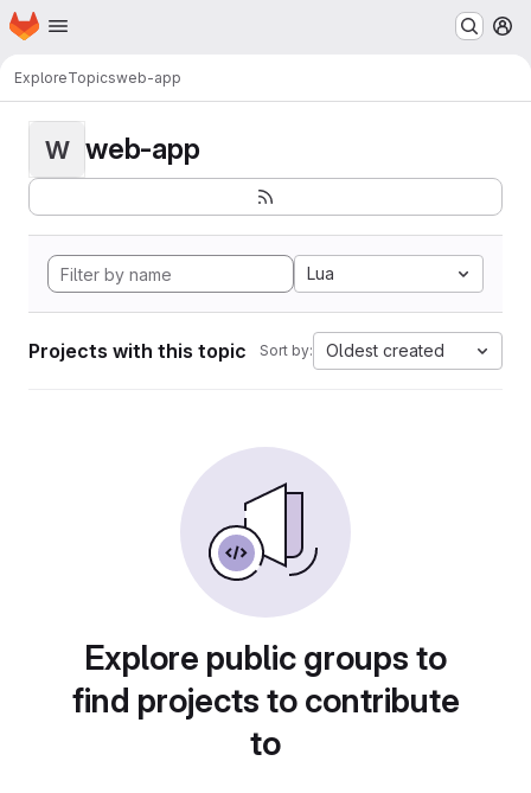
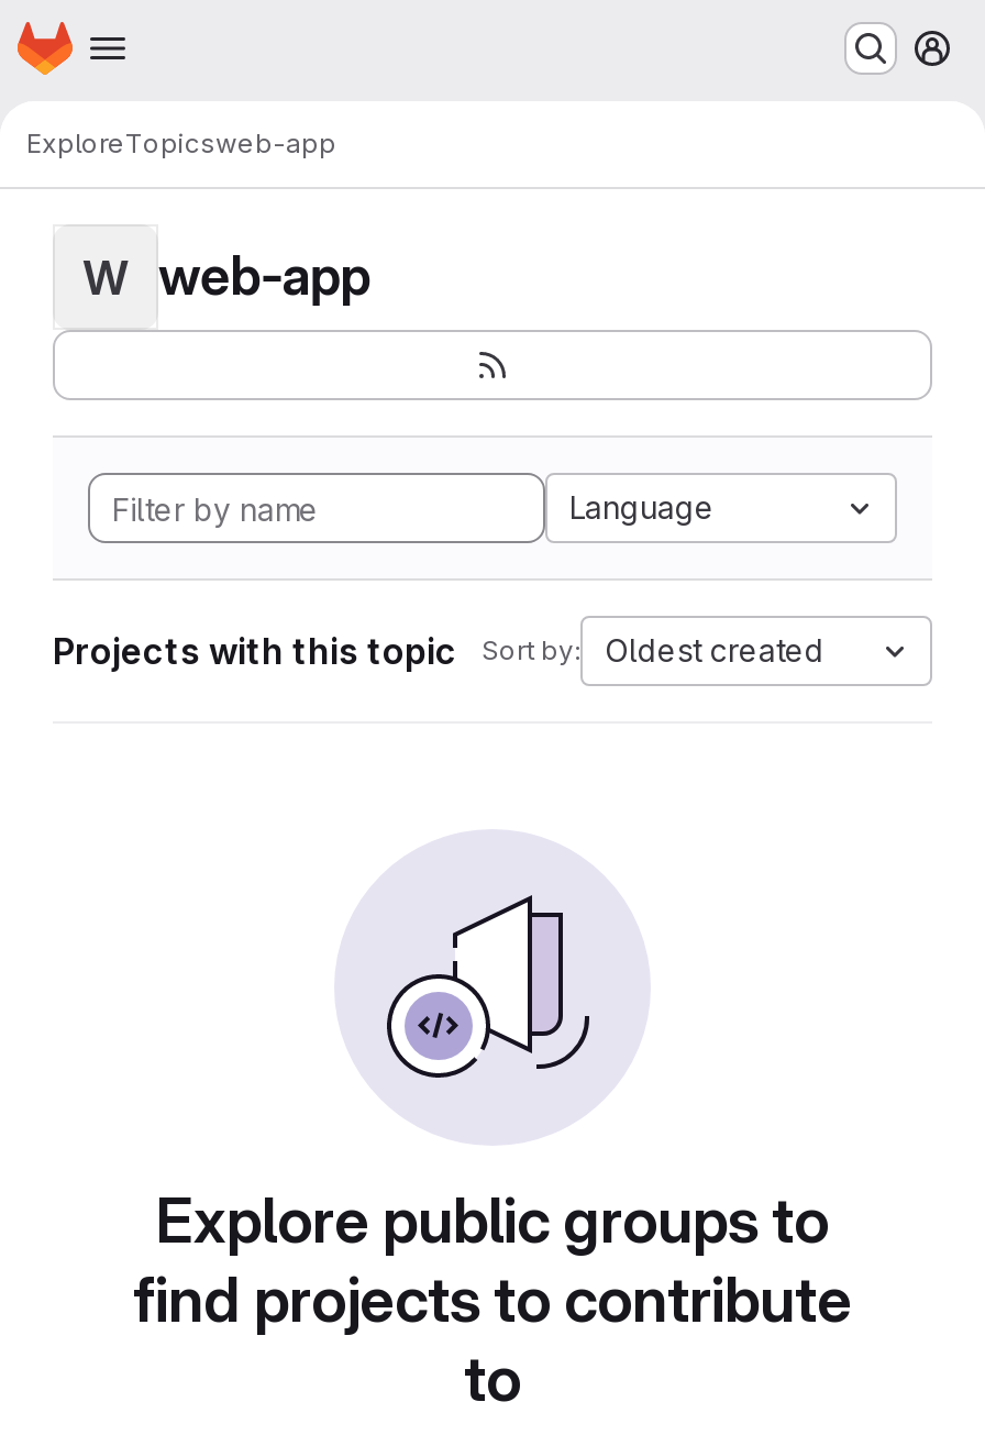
[307,263,334,283] Lua -> [569,488,715,526] Language

